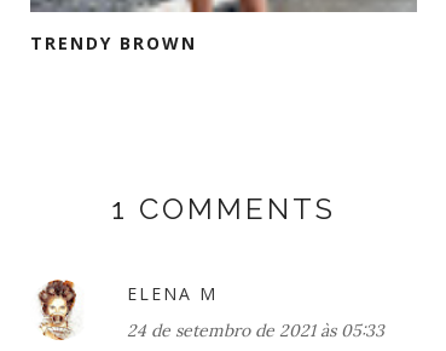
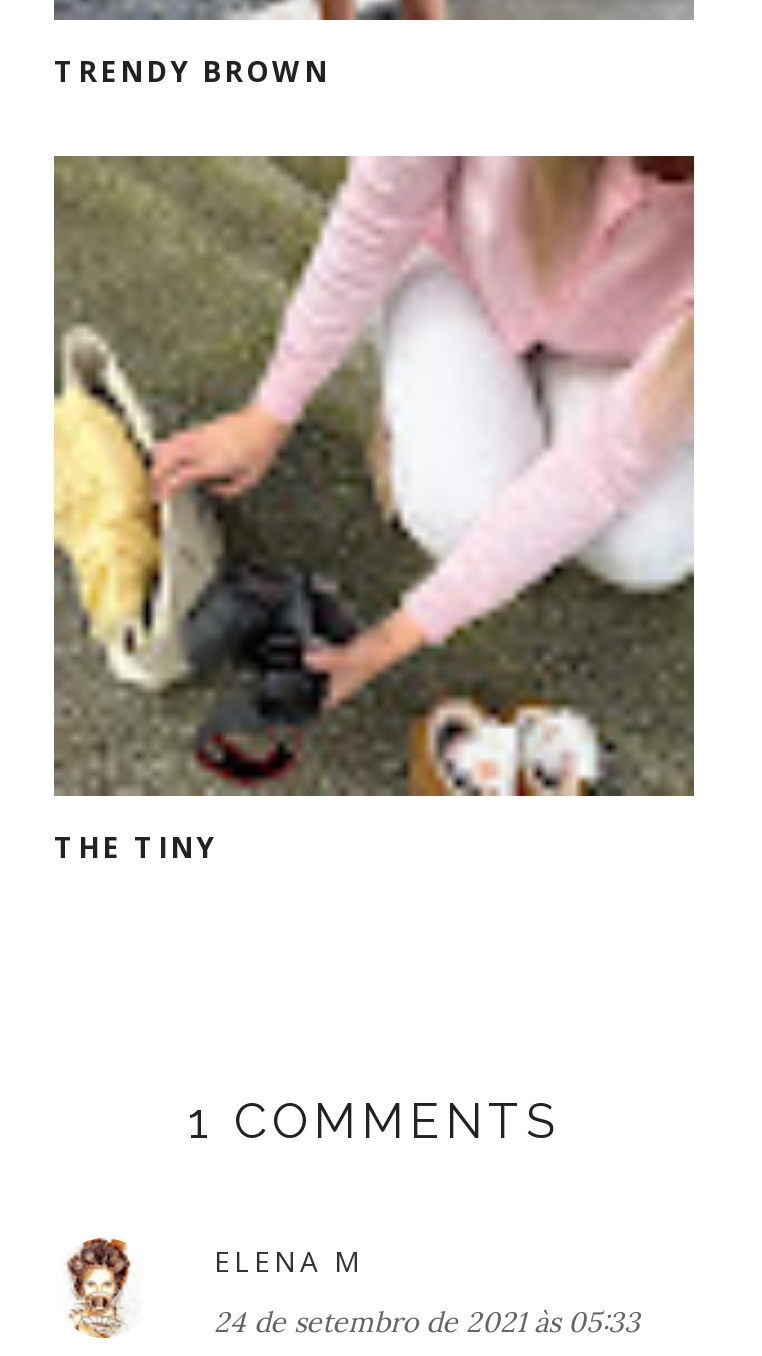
none -> [52,154,694,866] [image] | THE TINY

